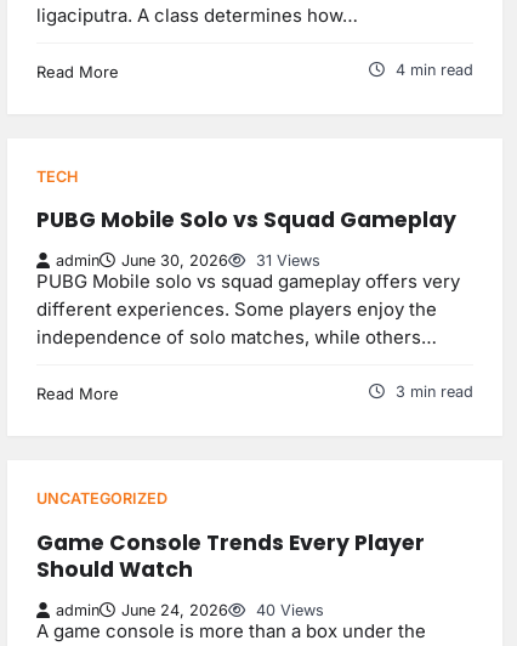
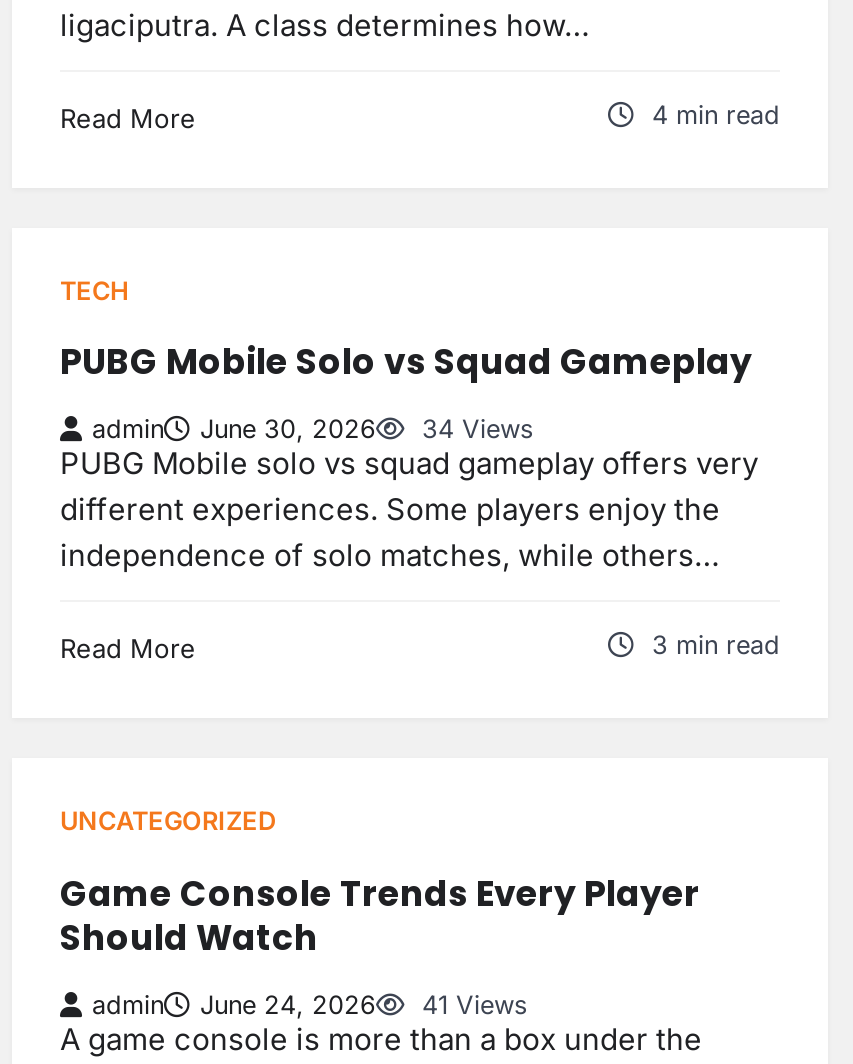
[56,252,320,270] admin June 30, 2026 31 Views -> [92,414,534,444] admin June 30, 2026 34 Views
[56,601,324,619] admin June 24, 2026 40 Views -> [92,990,528,1020] admin June 24, 2026 41 Views

